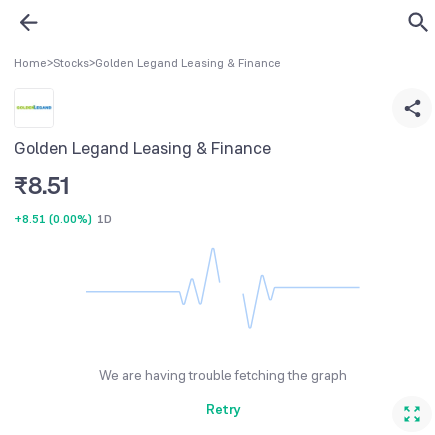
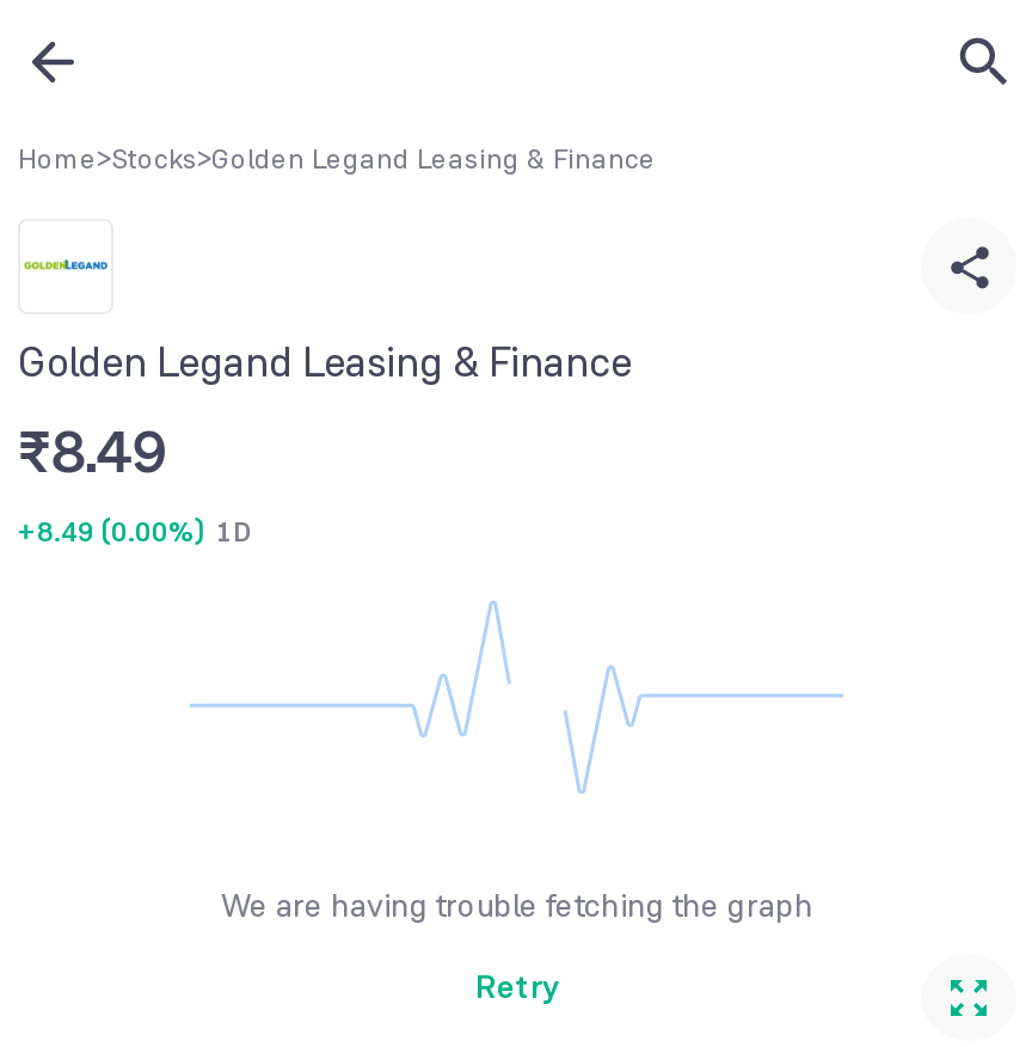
[14,169,69,201] ₹8.51 -> [18,412,166,489] ₹8.49
[14,211,112,227] +8.51 (0.00%) 1D -> [18,513,252,551] +8.49 (0.00%) 1D

